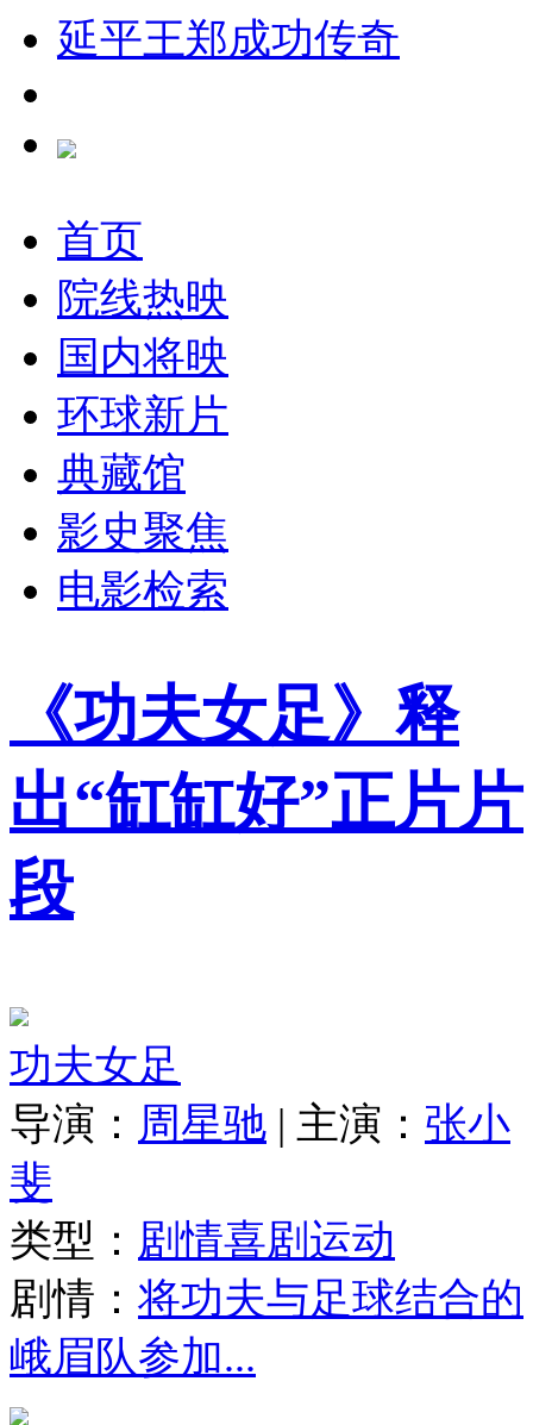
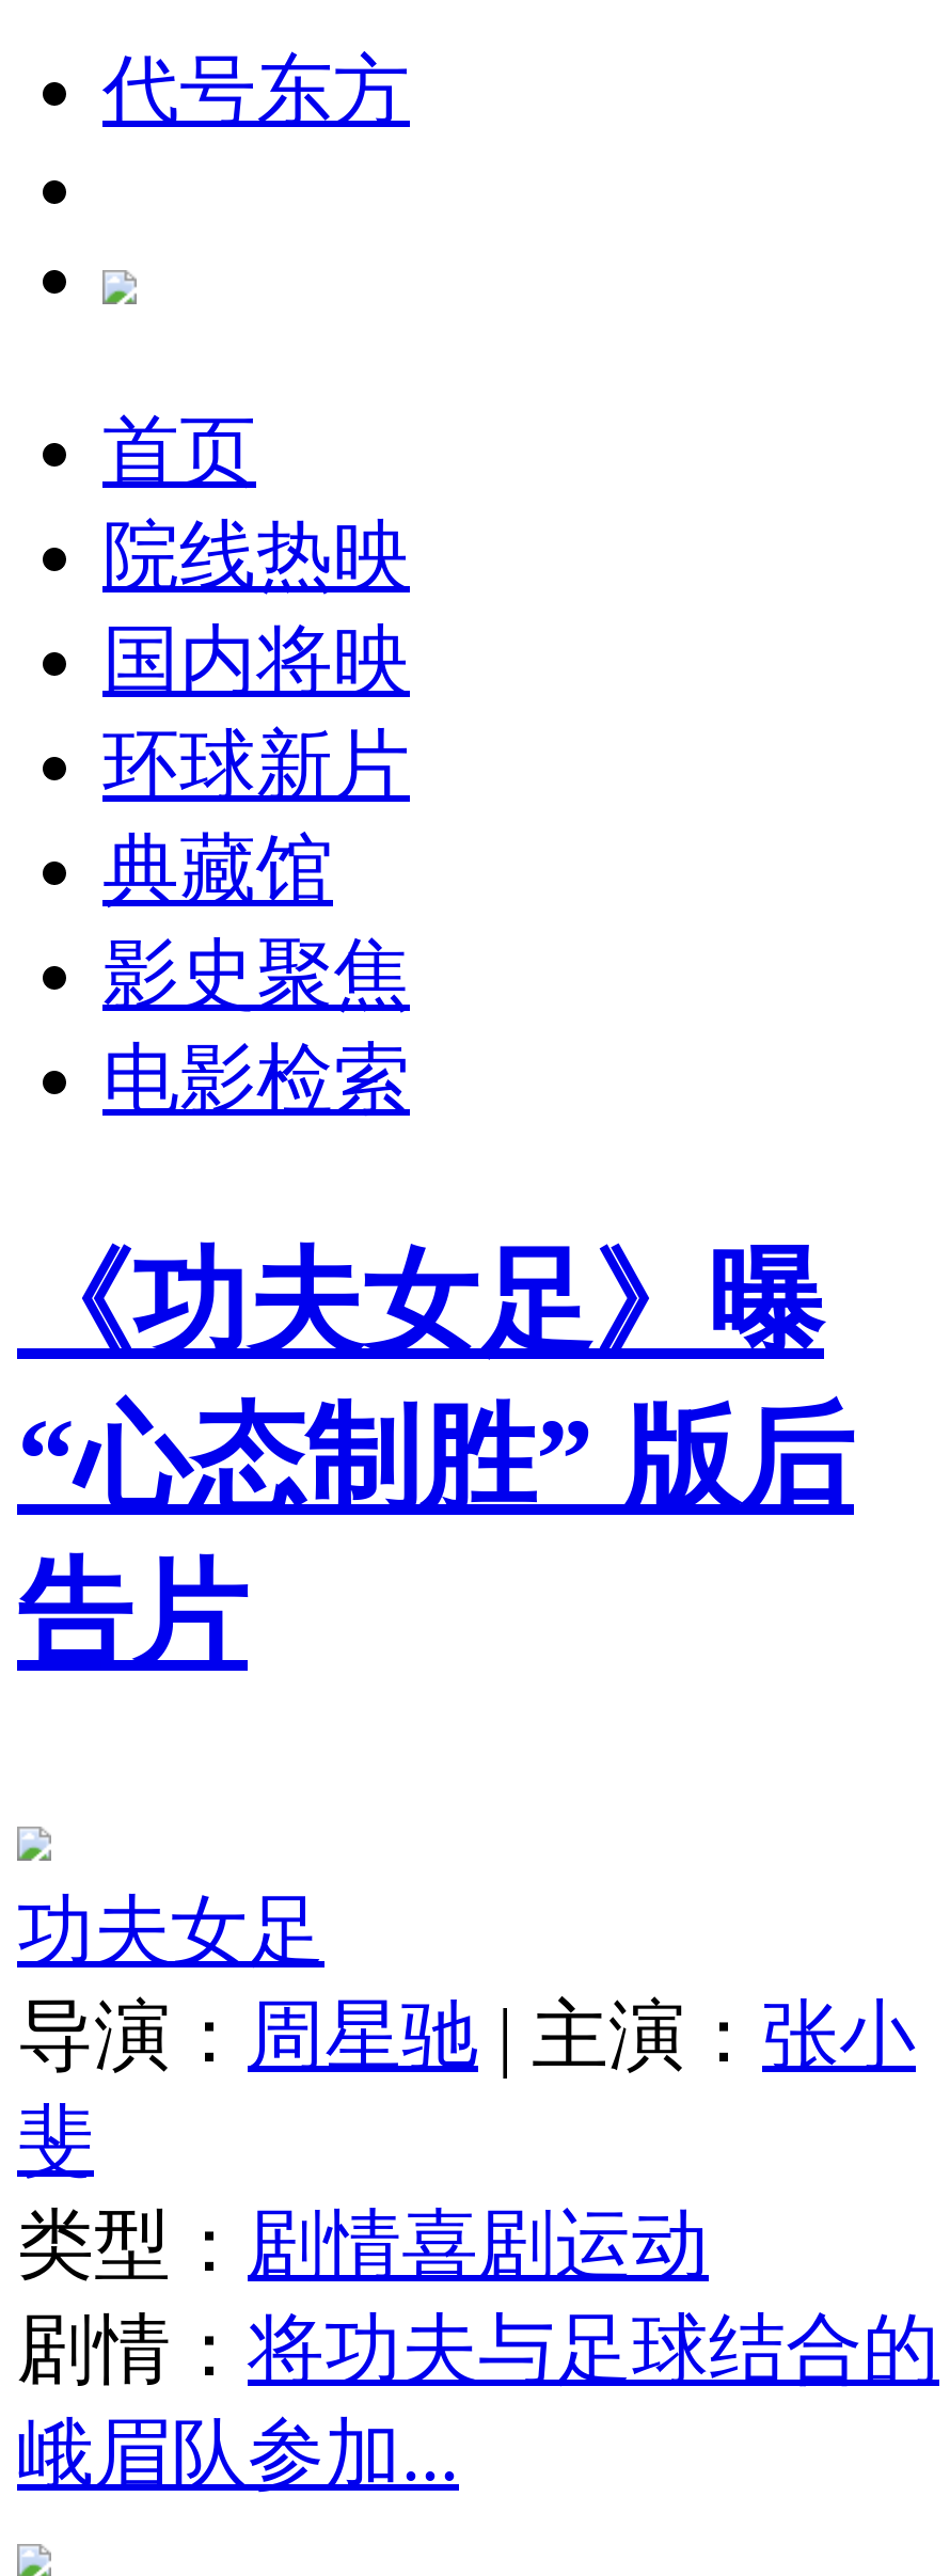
[57,15,400,63] 延平王郑成功传奇 -> [102,48,410,133] 代号东方
[10,680,523,925] 《功夫女足》释 | 出“缸缸好”正片片 | 段 -> [17,1240,854,1680] 《功夫女足》曝 | “心态制胜” 版后 | 告片

